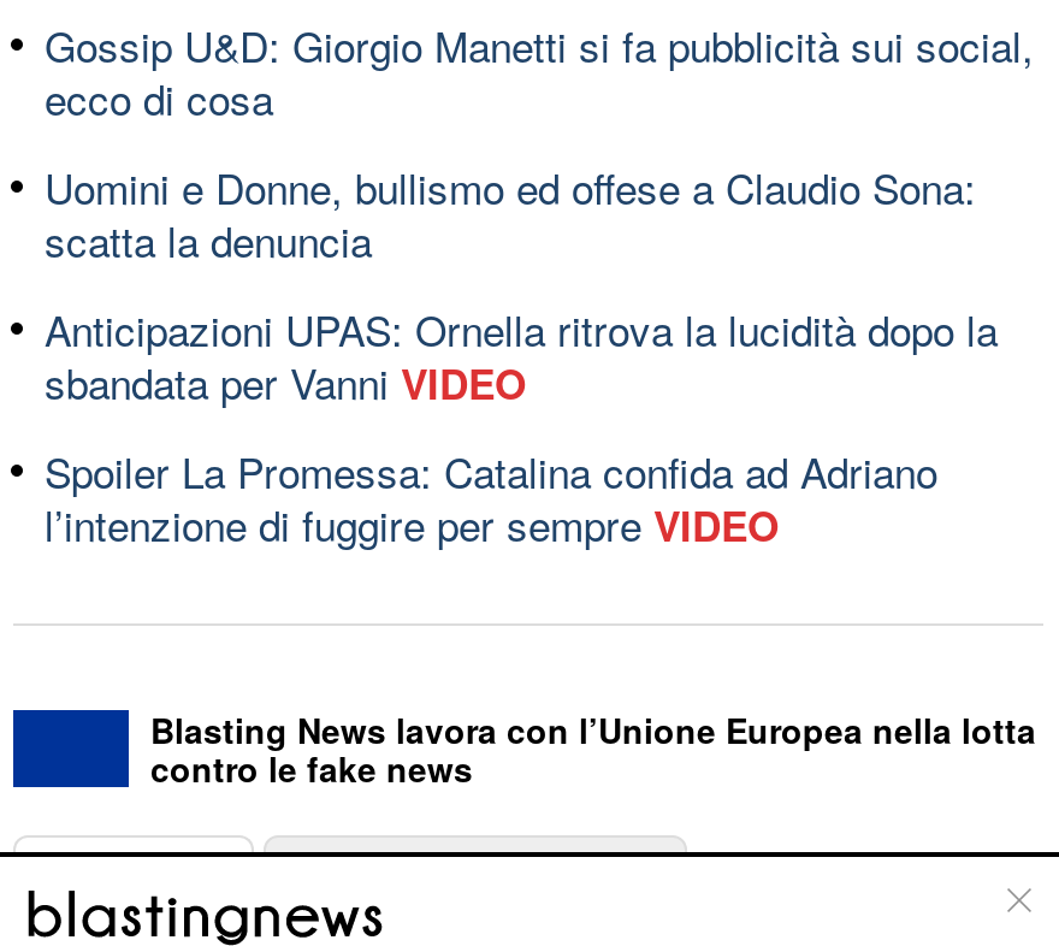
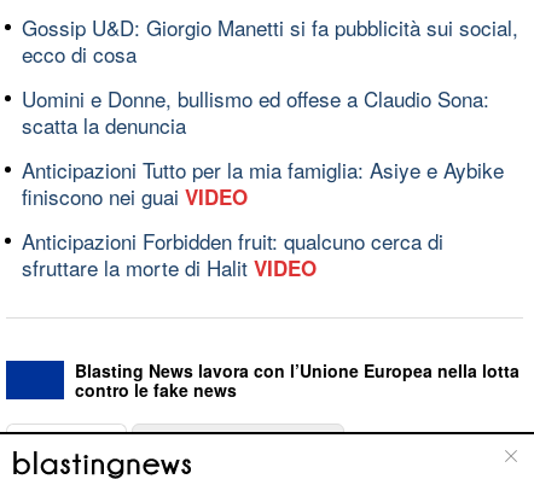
[45,297,998,410] Anticipazioni UPAS: Ornella ritrova la lucidità dopo la | sbandata per Vanni VIDEO -> [22,154,504,211] Anticipazioni Tutto per la mia famiglia: Asiye e Aybike | finiscono nei guai VIDEO
[45,439,937,552] Spoiler La Promessa: Catalina confida ad Adriano | l’intenzione di fuggire per sempre VIDEO -> [22,225,443,282] Anticipazioni Forbidden fruit: qualcuno cerca di | sfruttare la morte di Halit VIDEO

